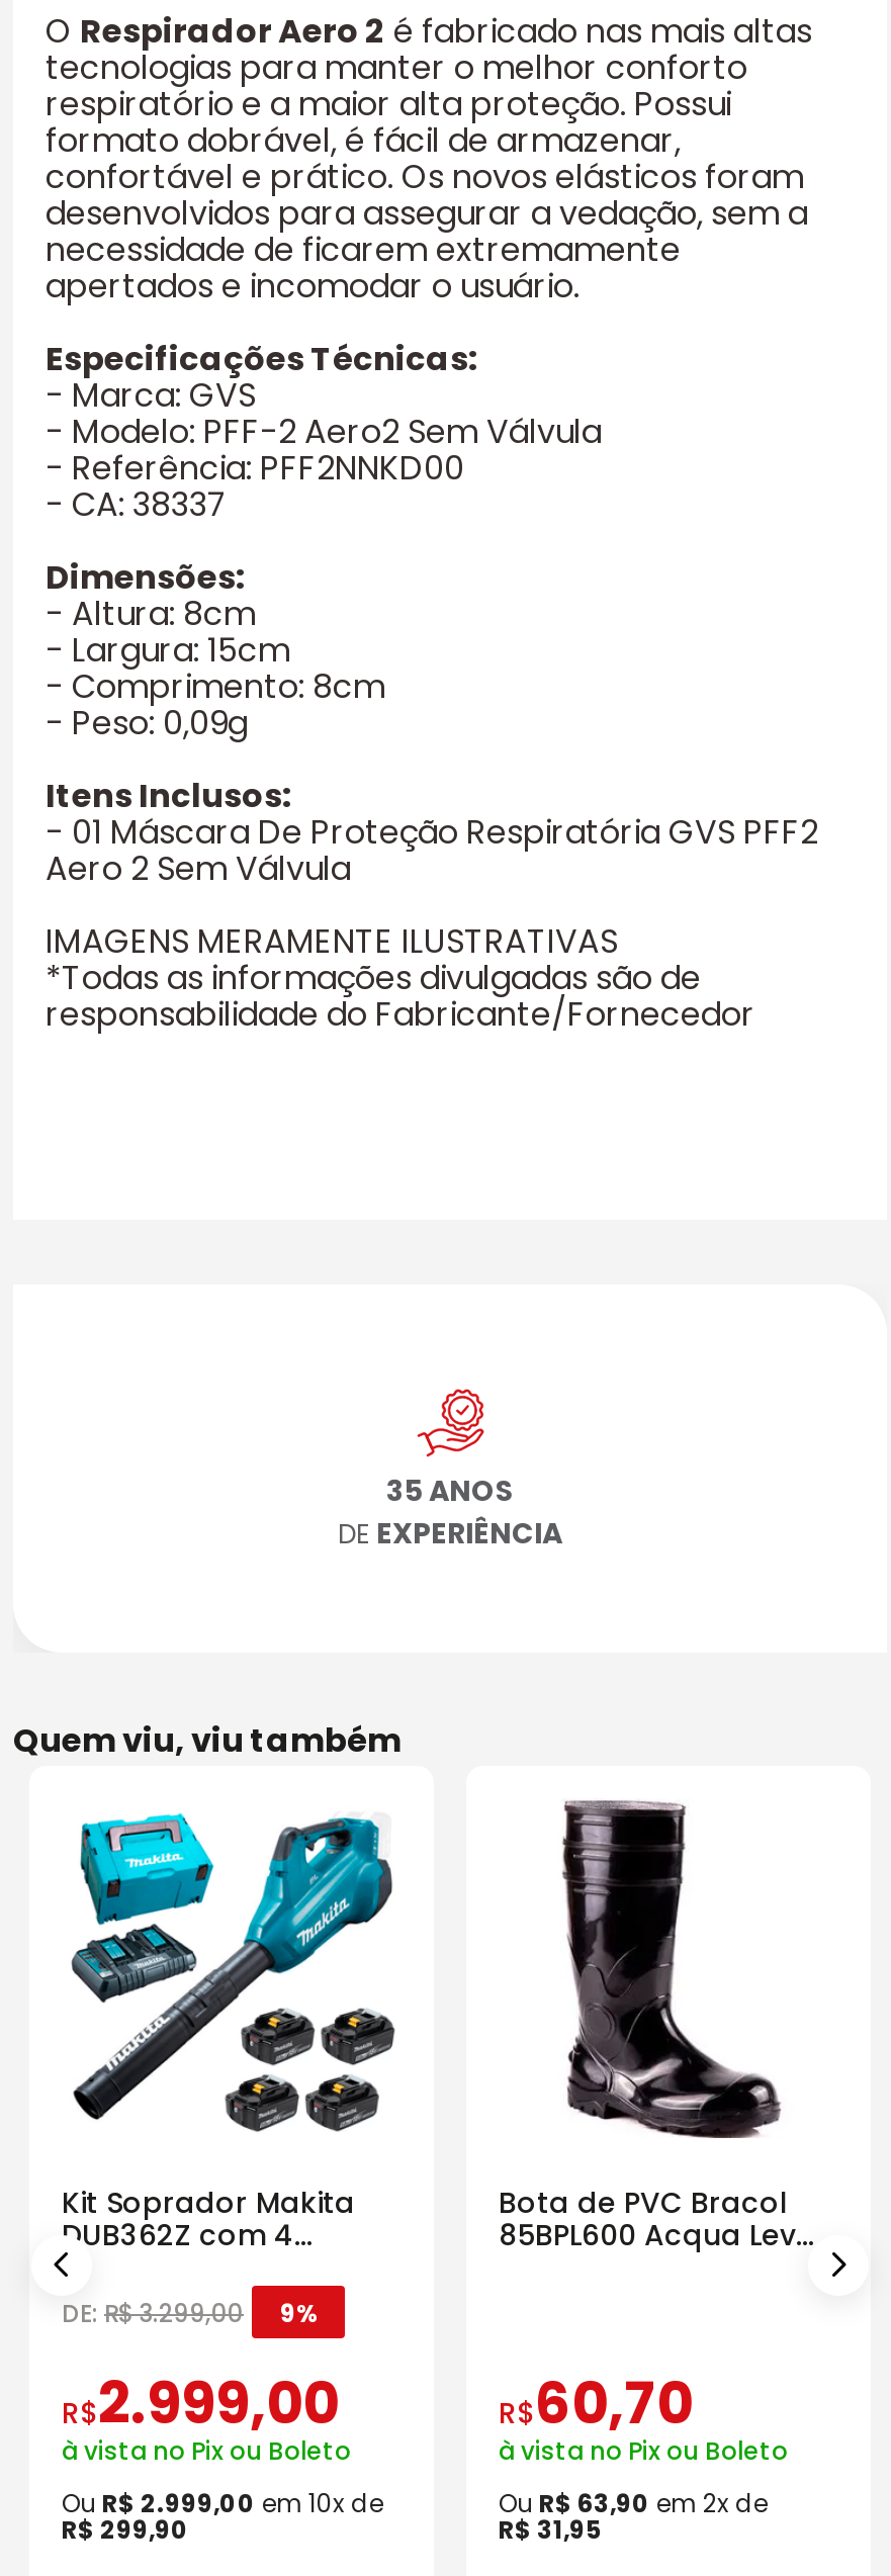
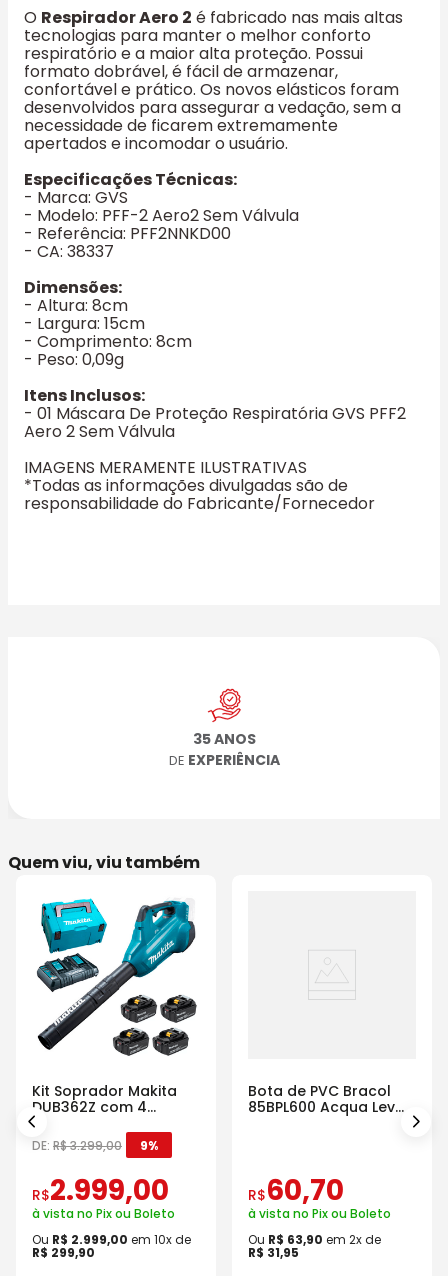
[561,1800,782,2140] [image] -> none

